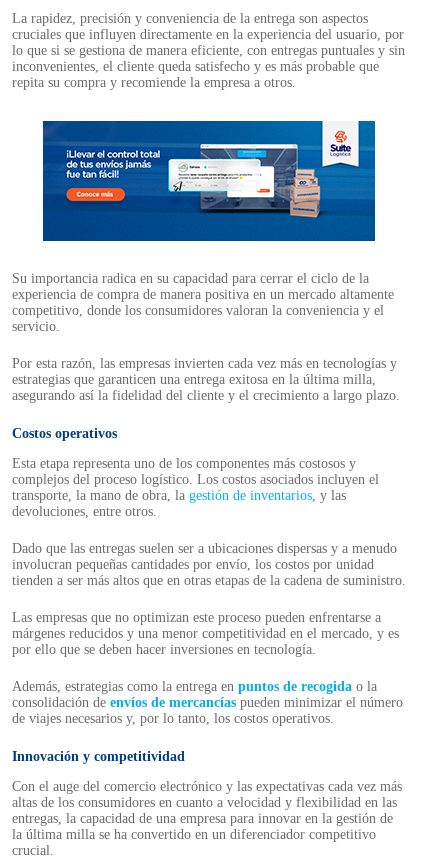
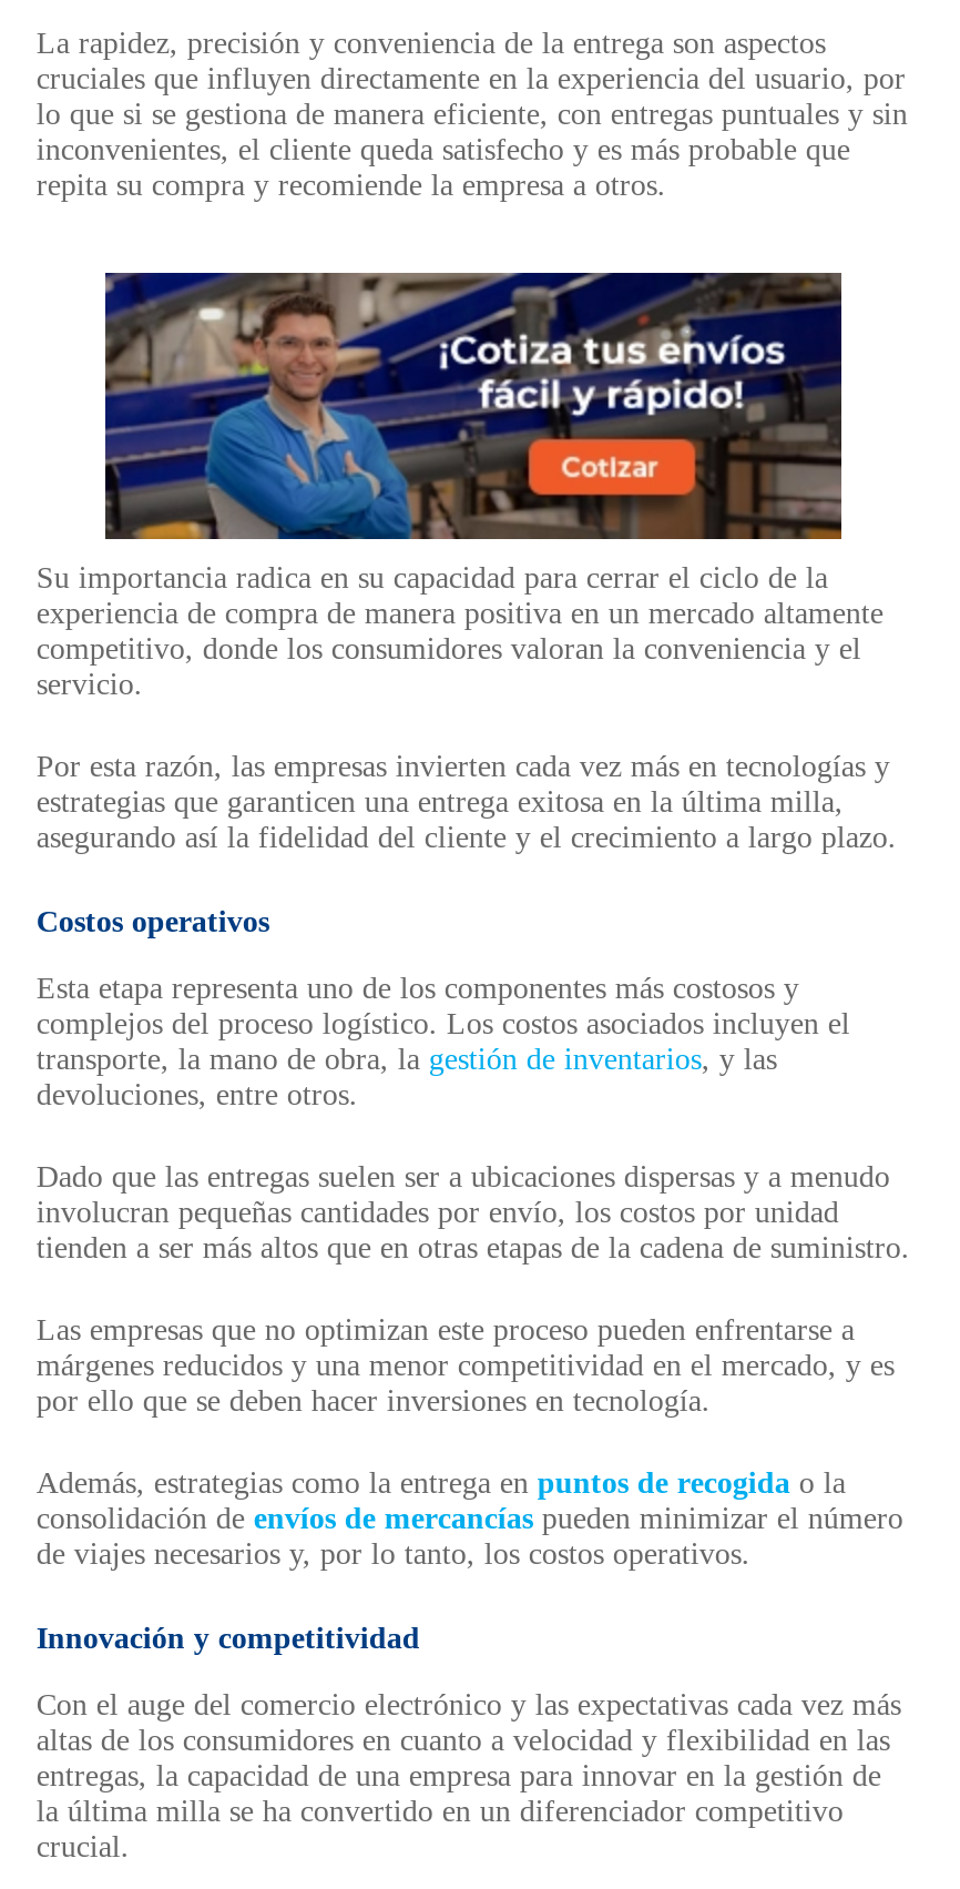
[42,120,376,242] [image] -> [103,271,844,541] [image]

